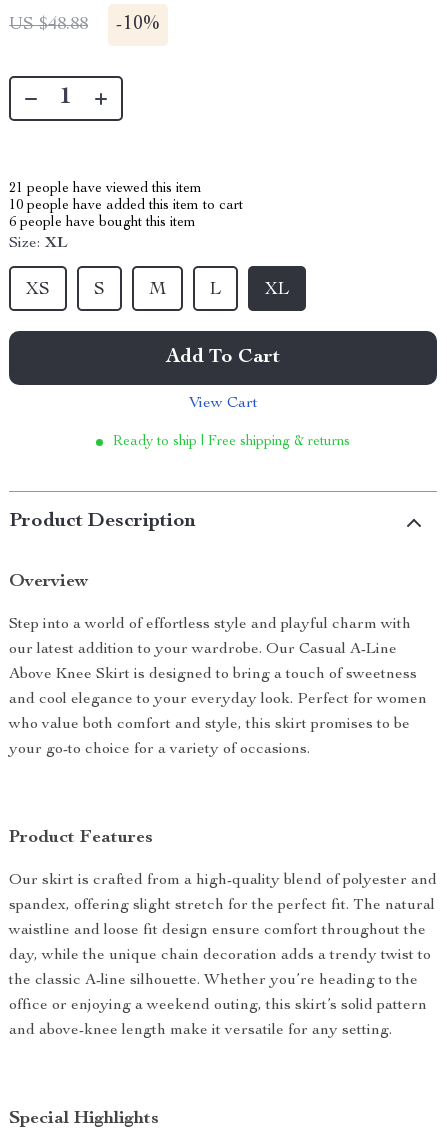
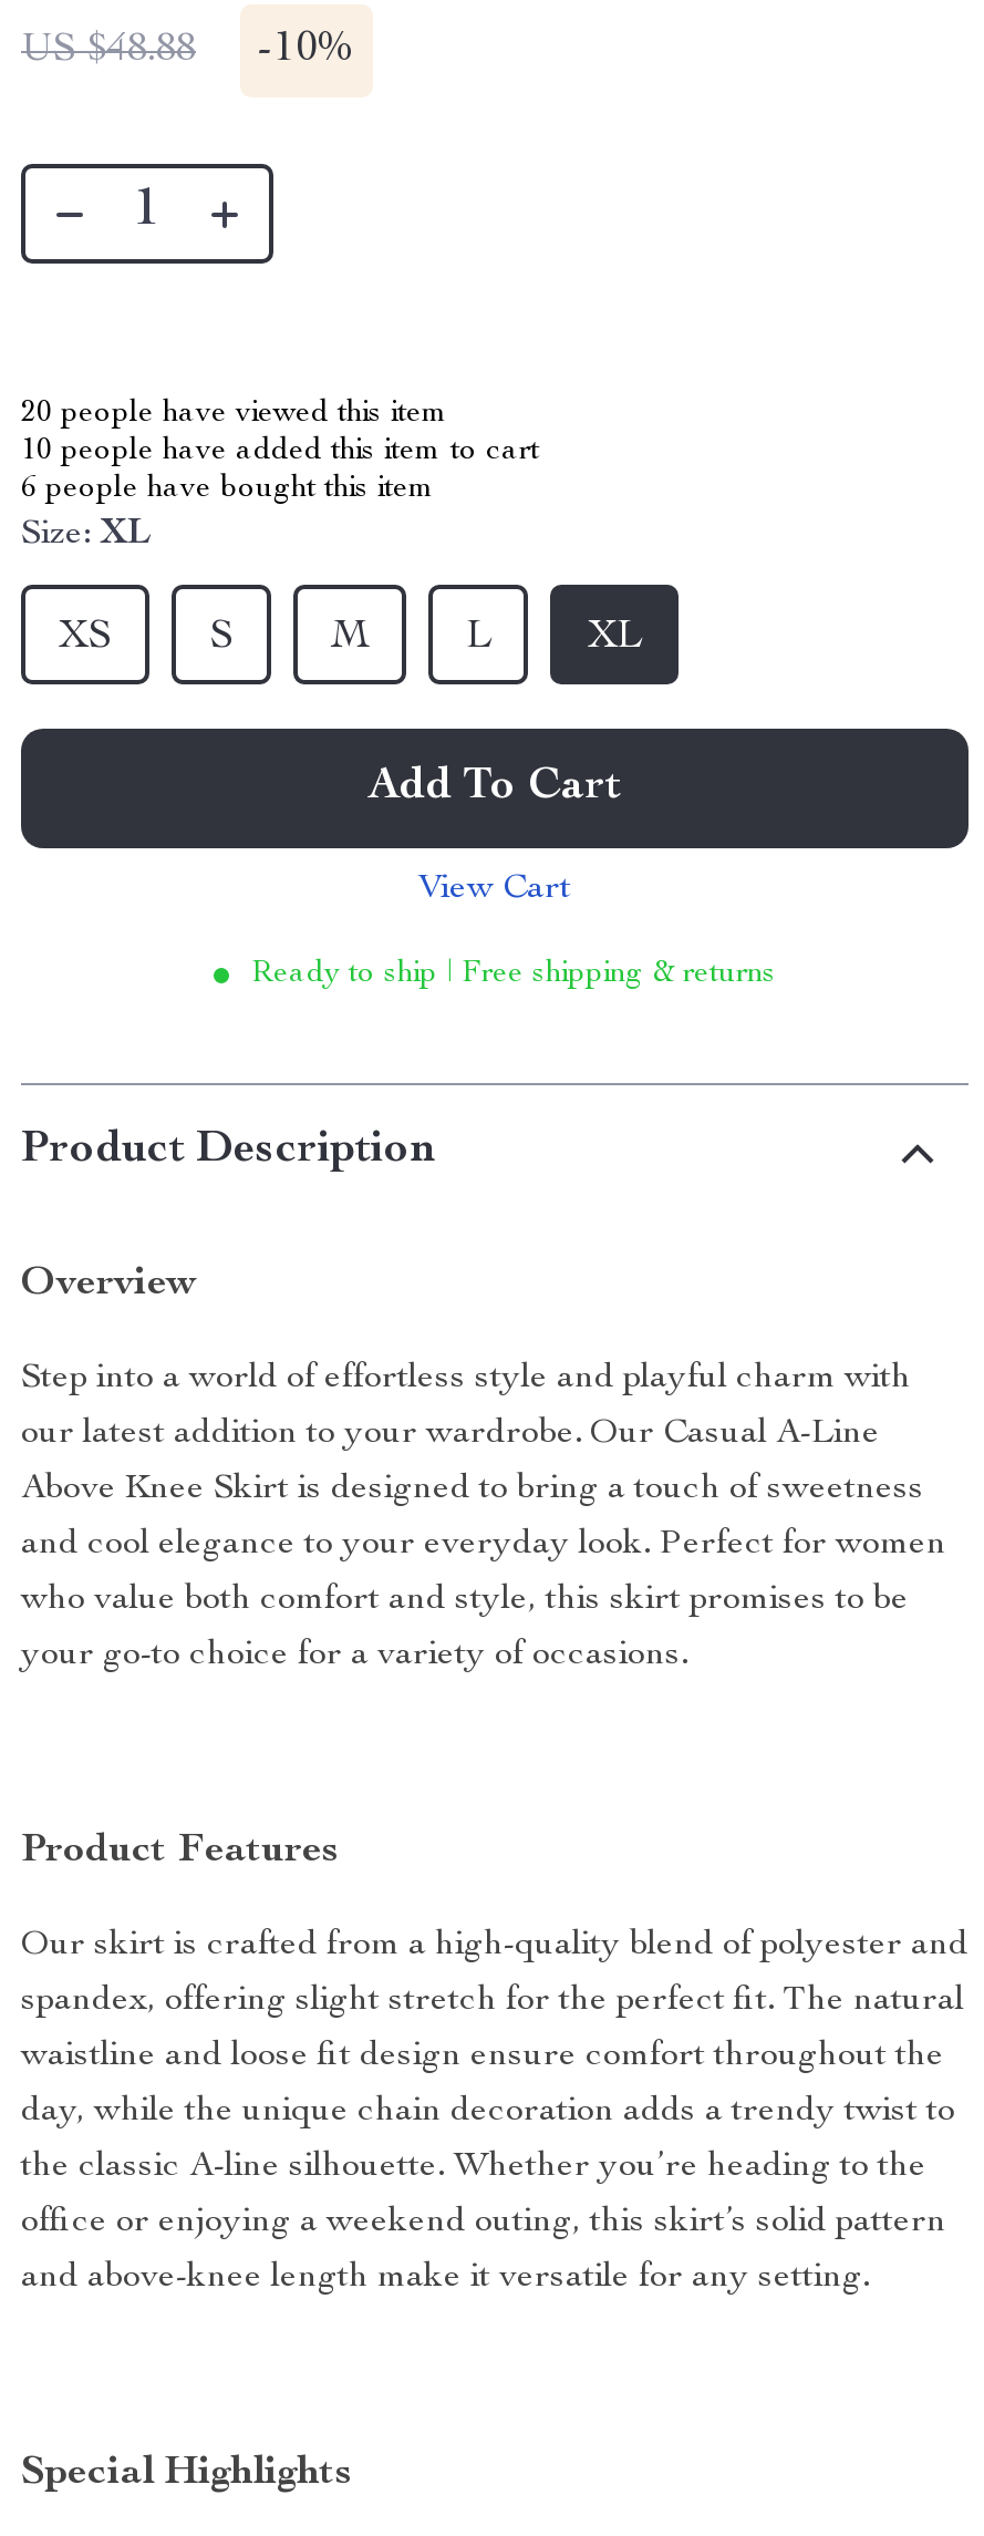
[9,182,202,196] 21 people have viewed this item -> [21,399,448,430] 20 people have viewed this item

